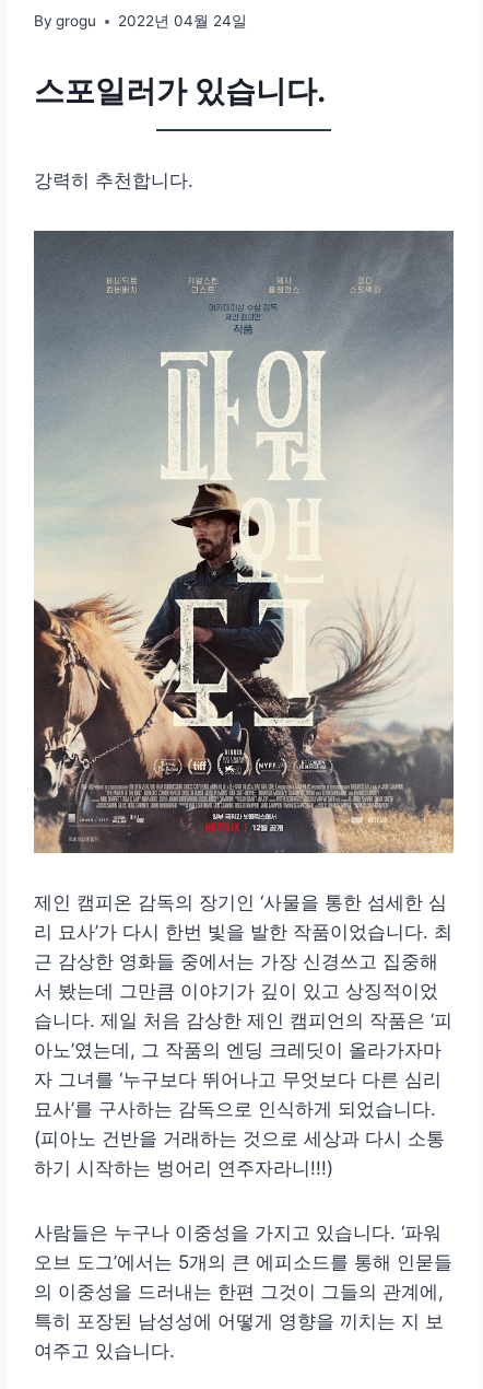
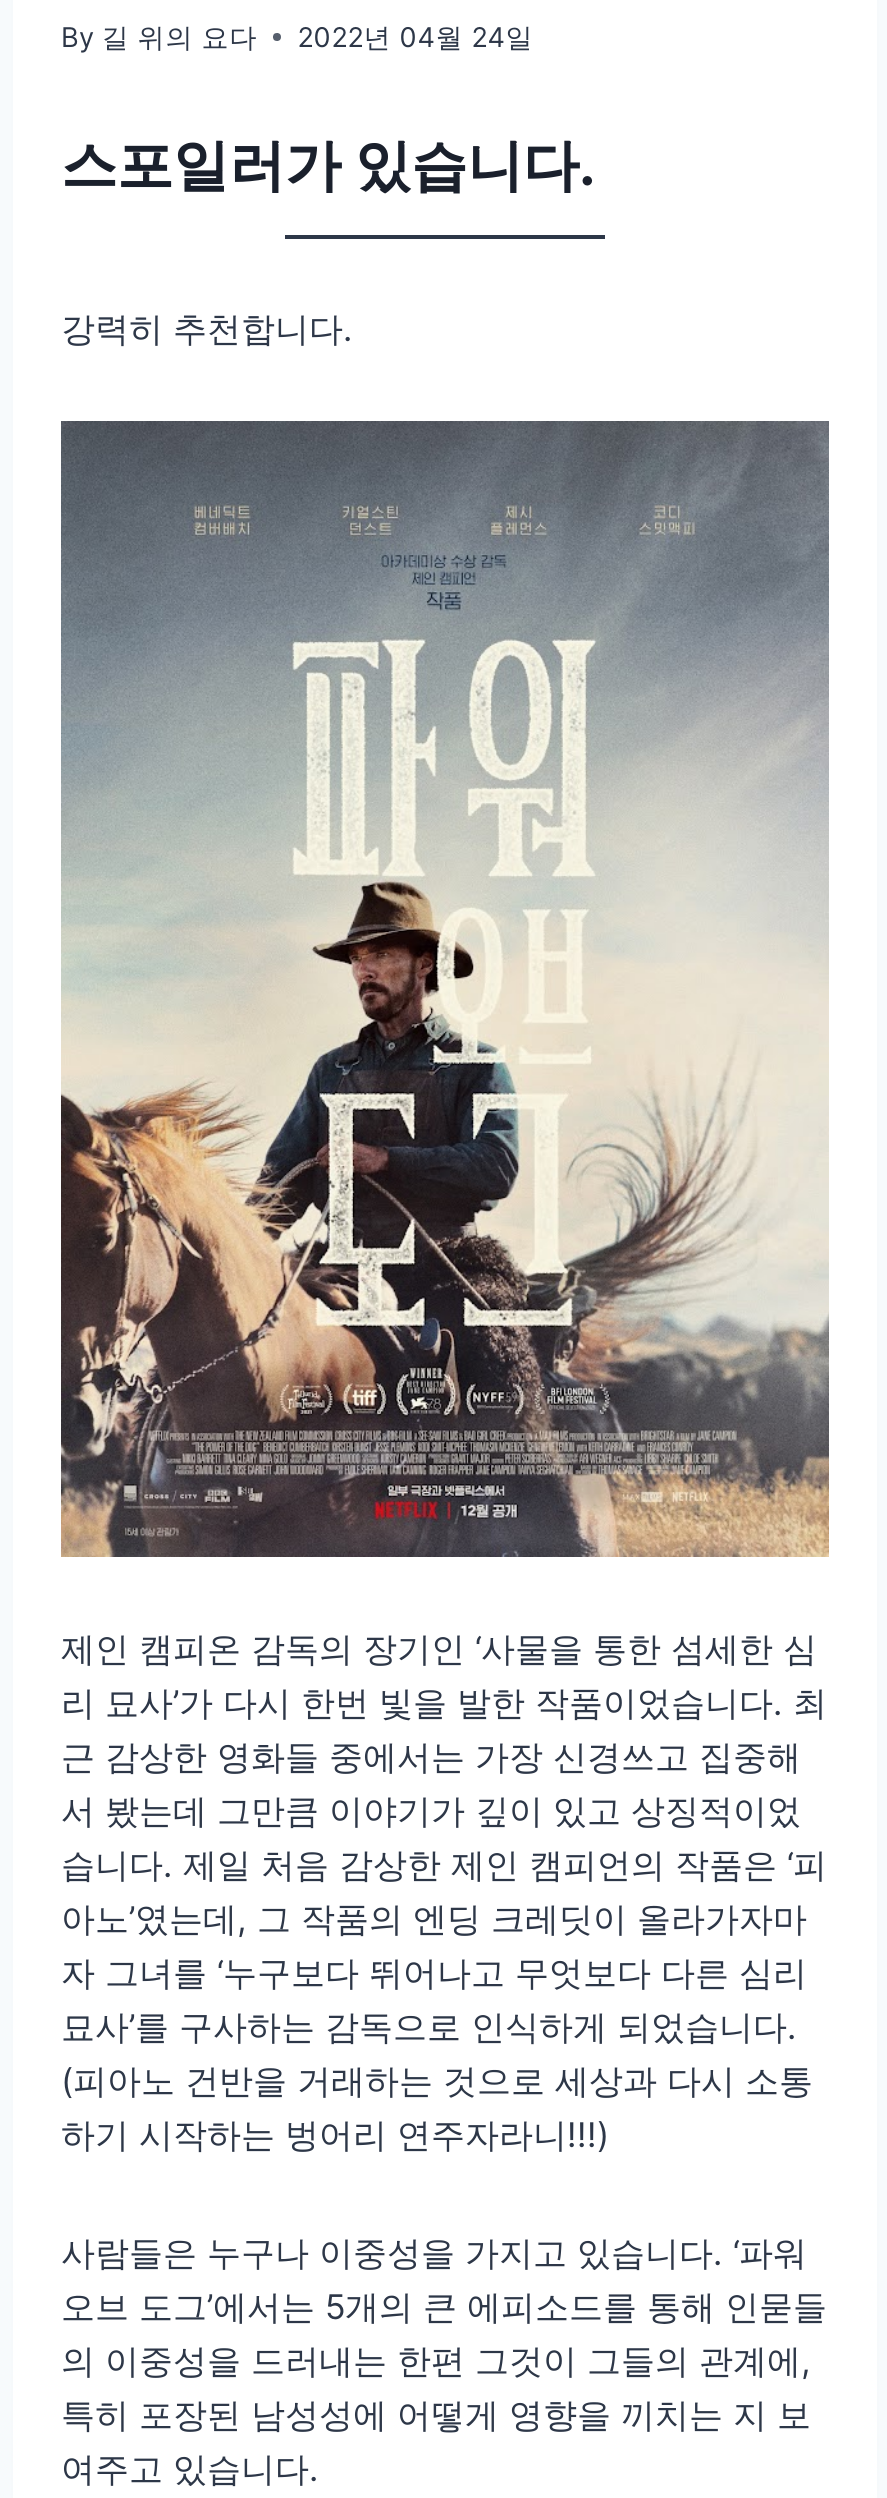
[34,12,96,30] By grogu -> [61,20,257,52] By 길 위의 요다

